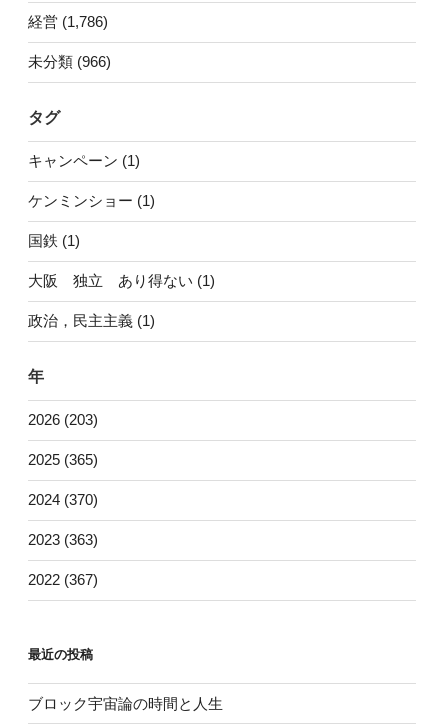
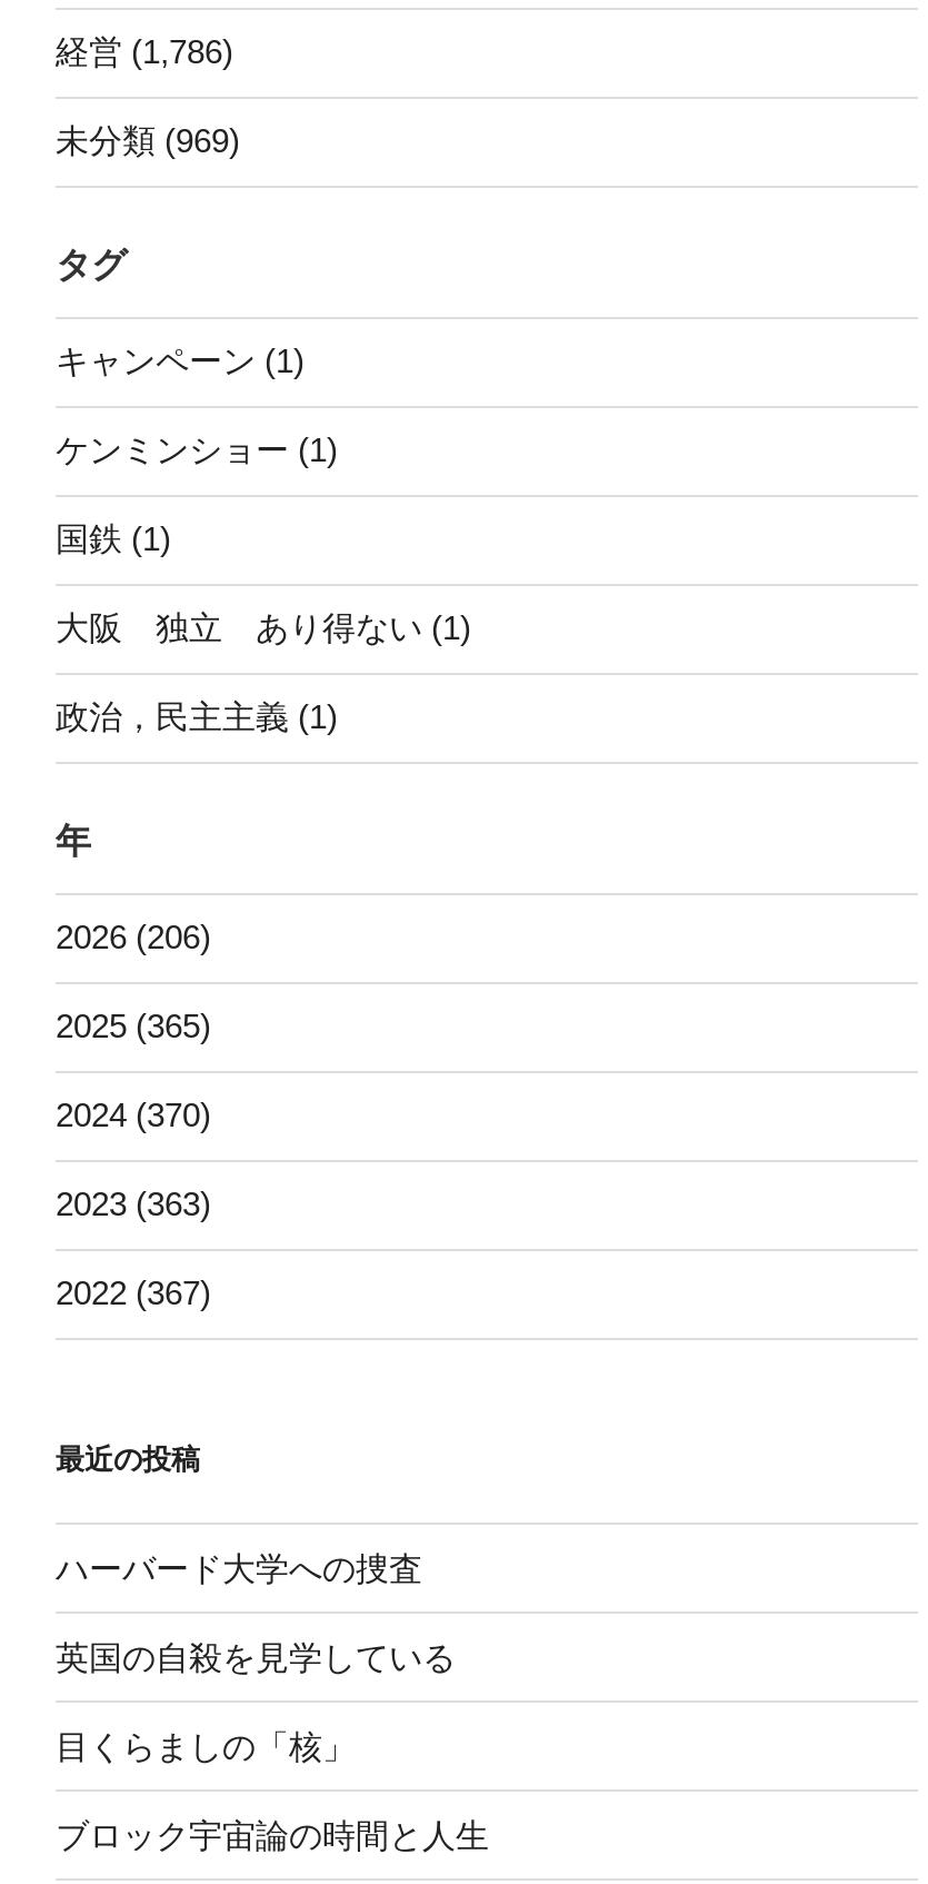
[28,53,111,70] 未分類 (966) -> [56,122,240,159] 未分類 (969)
[28,411,98,428] 2026 (203) -> [56,918,211,956] 2026 (206)
none -> [56,1549,456,1764] ハーバード大学への捜査 | 英国の自殺を見学している | 目くらましの「核」

